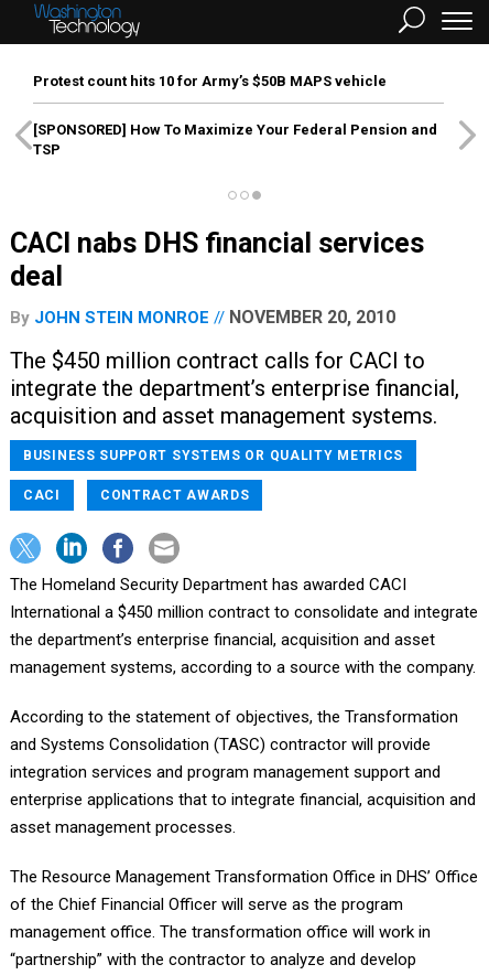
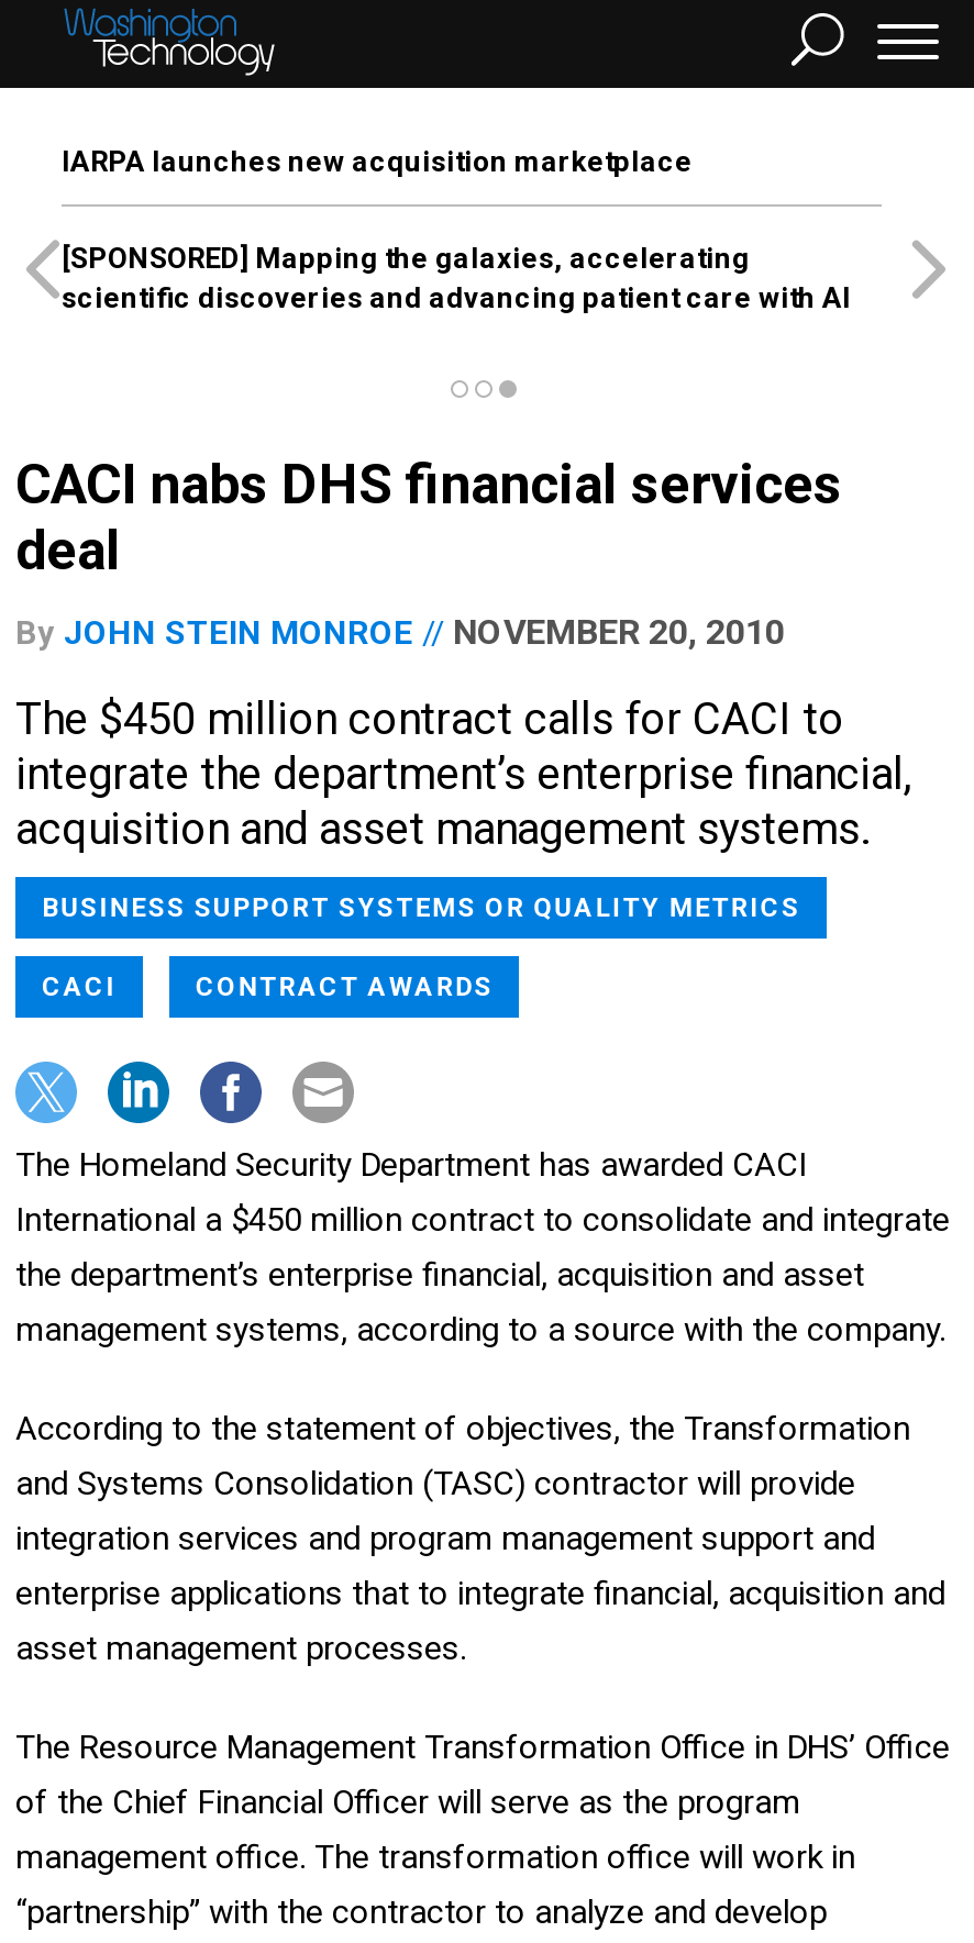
[33,73,387,89] Protest count hits 10 for Army’s $50B MAPS vehicle -> [62,145,693,178] IARPA launches new acquisition marketplace
[33,121,437,158] [SPONSORED] How To Maximize Your Federal Pension and | TSP -> [62,242,851,314] [SPONSORED] Mapping the galaxies, accelerating | scientific discoveries and advancing patient care with AI

